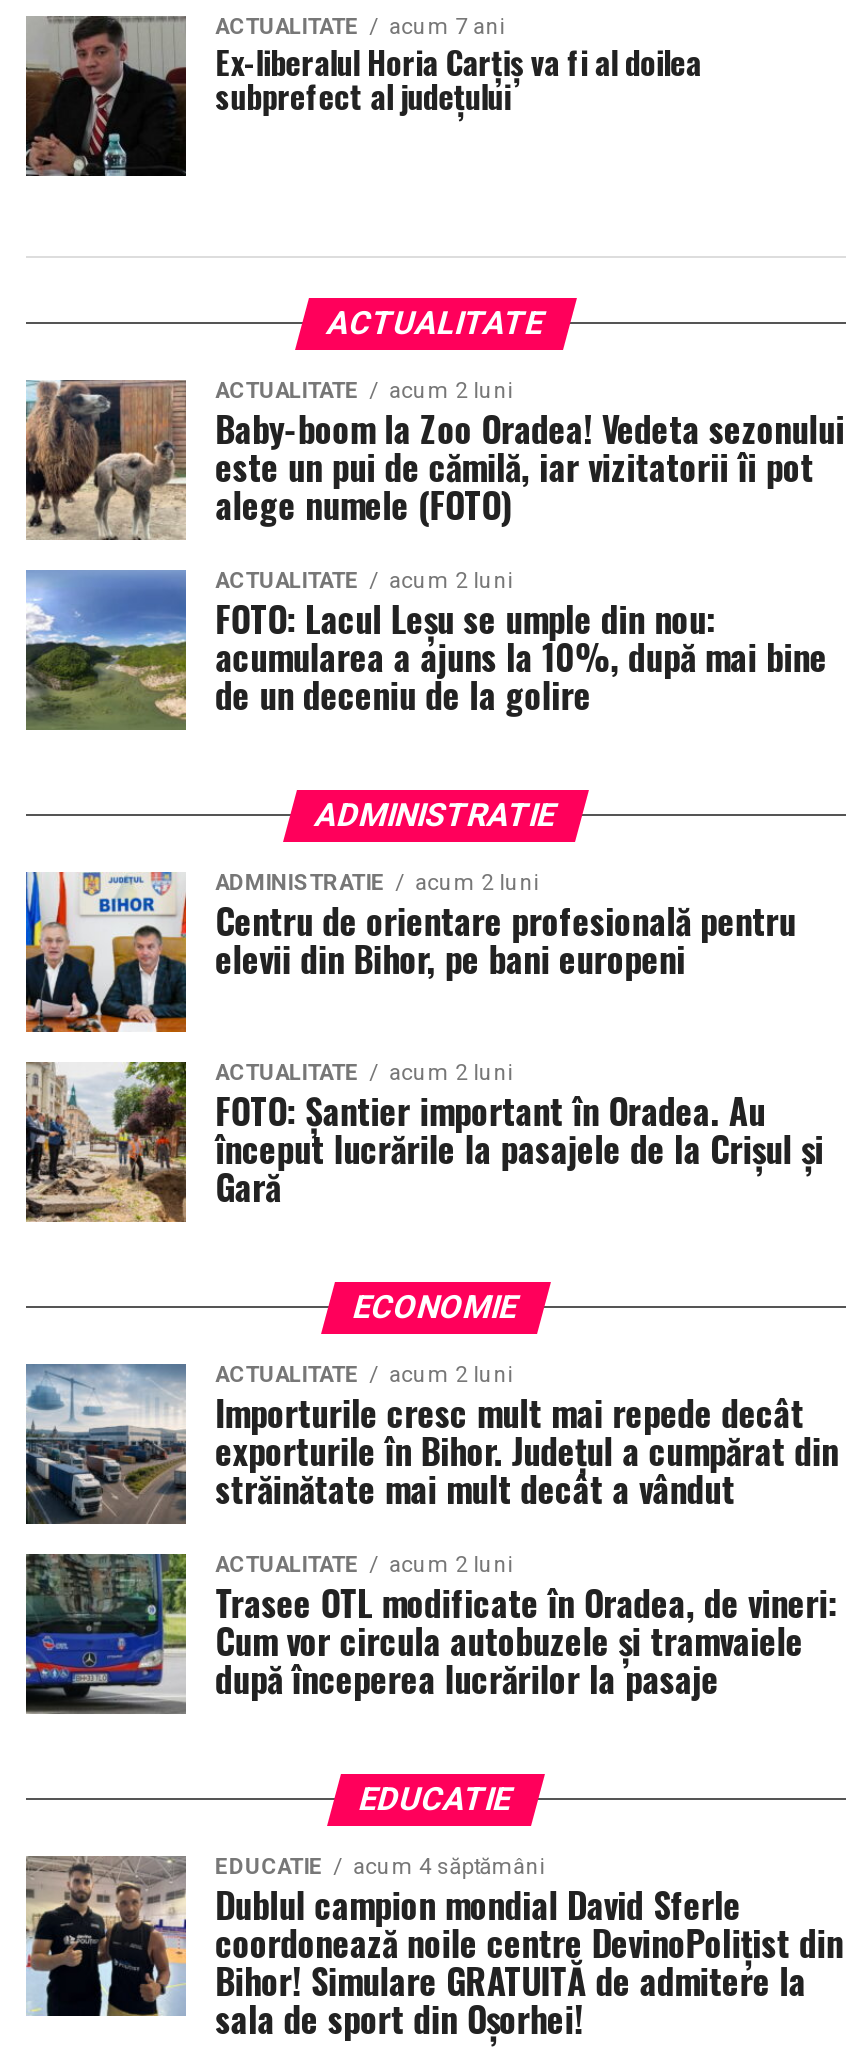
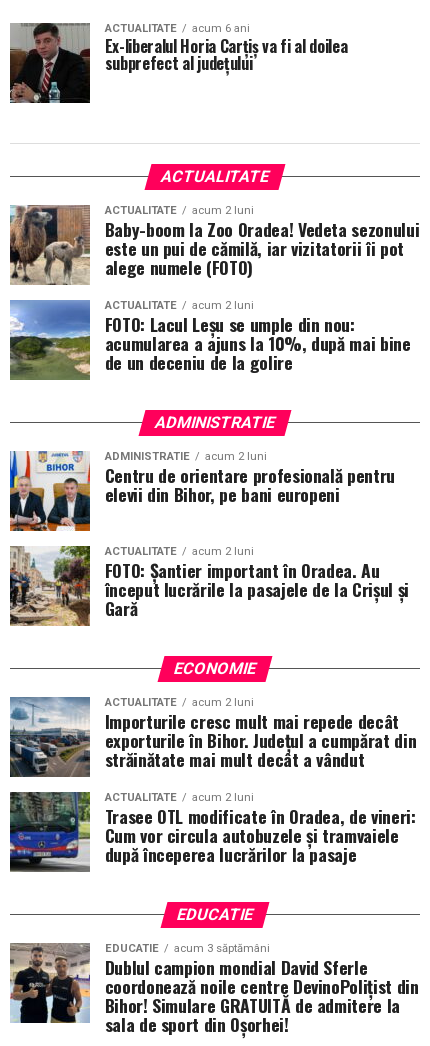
[215,14,505,40] ACTUALITATE acum 7 ani -> [105,22,250,35] ACTUALITATE acum 6 ani
[353,1854,545,1880] acum 4 săptămâni -> [174,942,270,955] acum 3 săptămâni

